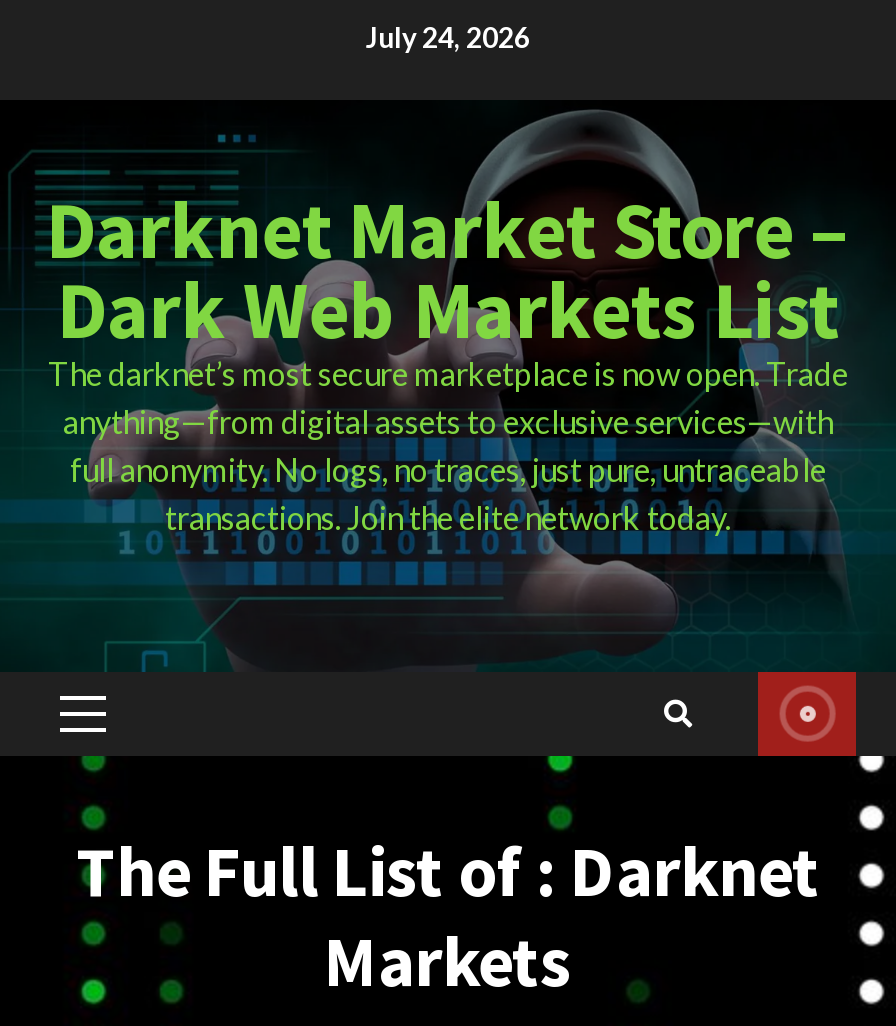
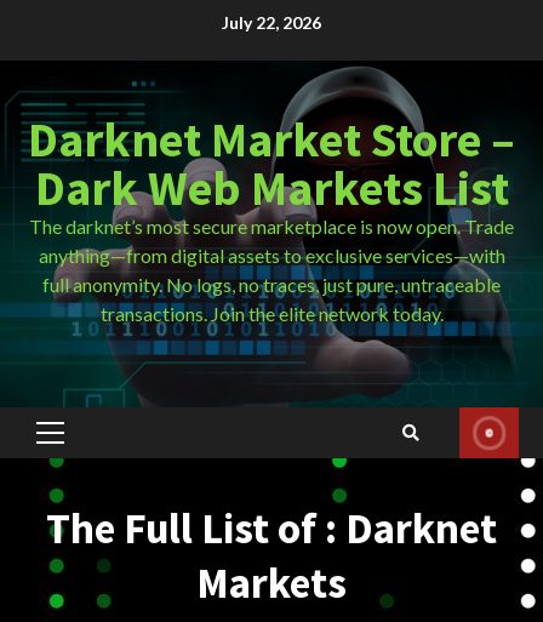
[366,19,530,53] July 24, 2026 -> [222,12,321,32] July 22, 2026

